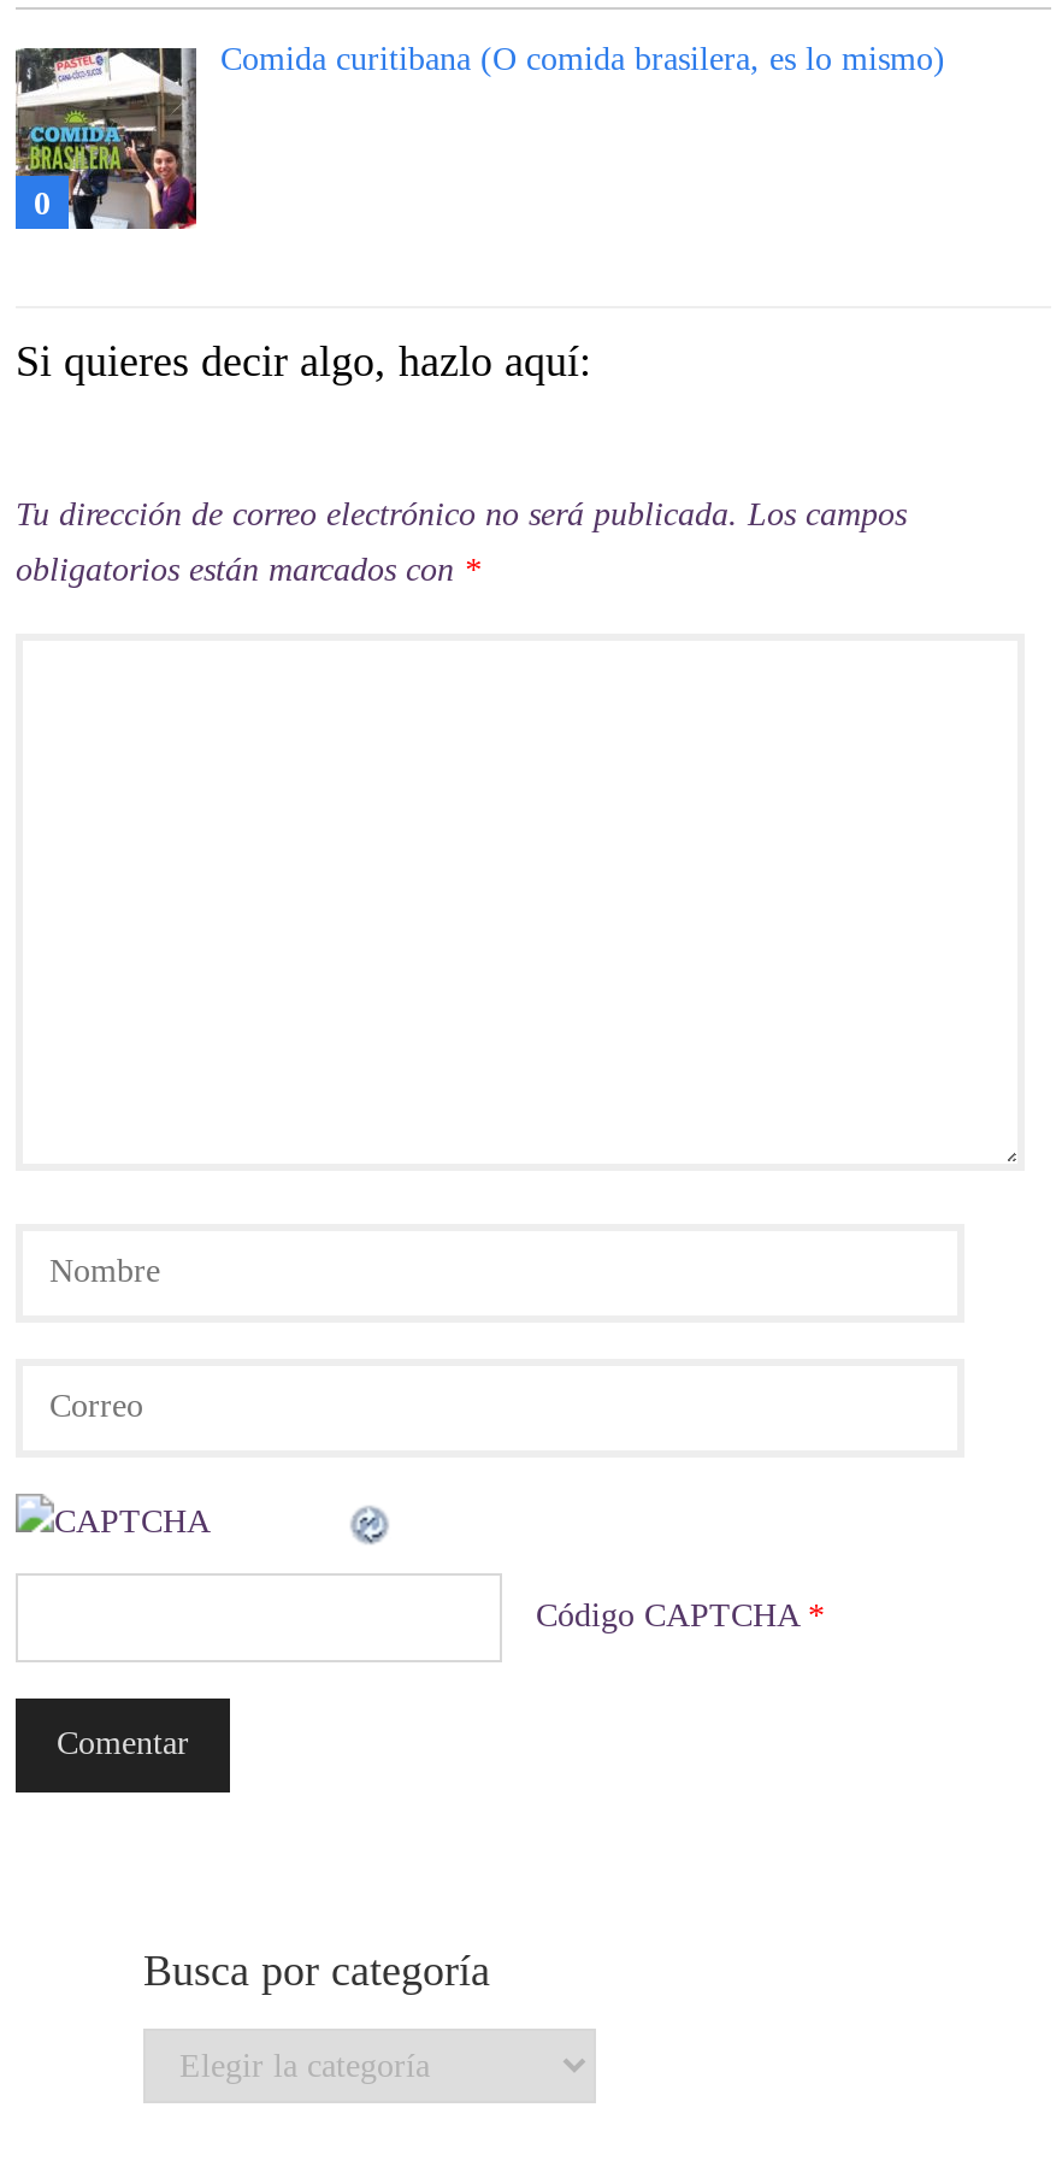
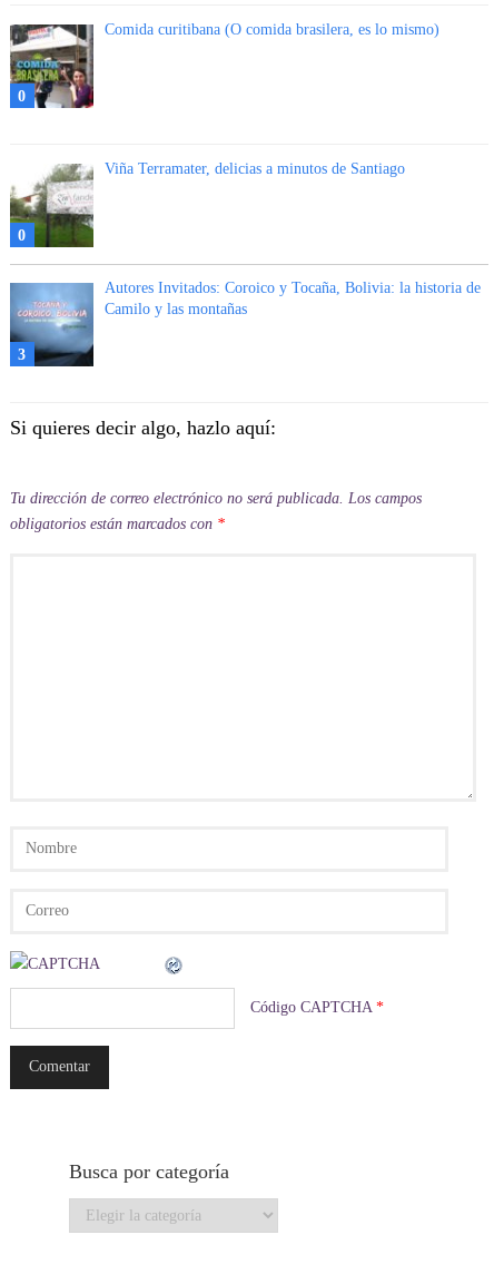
none -> [9,163,95,248] [image] | 0
none -> [9,282,95,367] [image] | 3
none -> [105,161,405,177] Viña Terramater, delicias a minutos de Santiago
none -> [105,280,481,318] Autores Invitados: Coroico y Tocaña, Bolivia: la historia de | Camilo y las montañas

